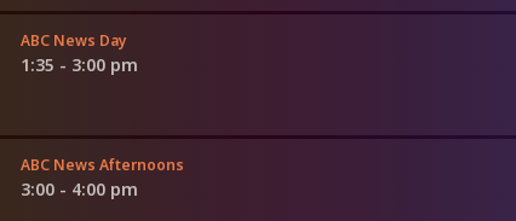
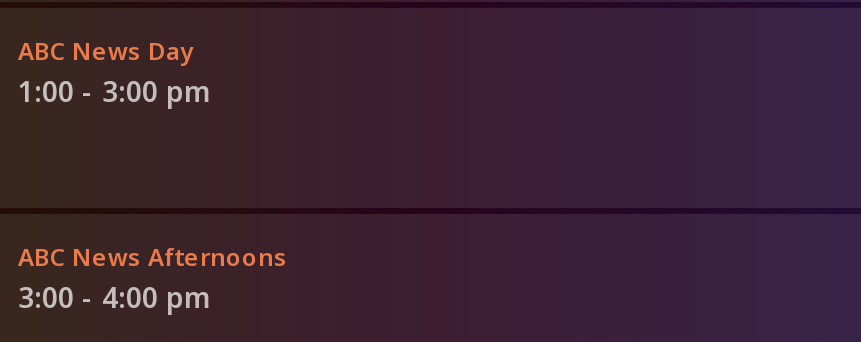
[21,53,138,76] 1:35 - 3:00 pm -> [18,72,212,110] 1:00 - 3:00 pm

